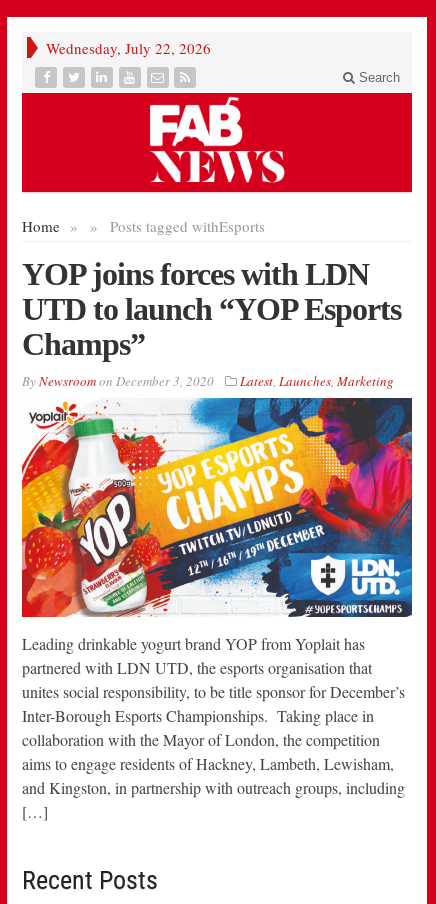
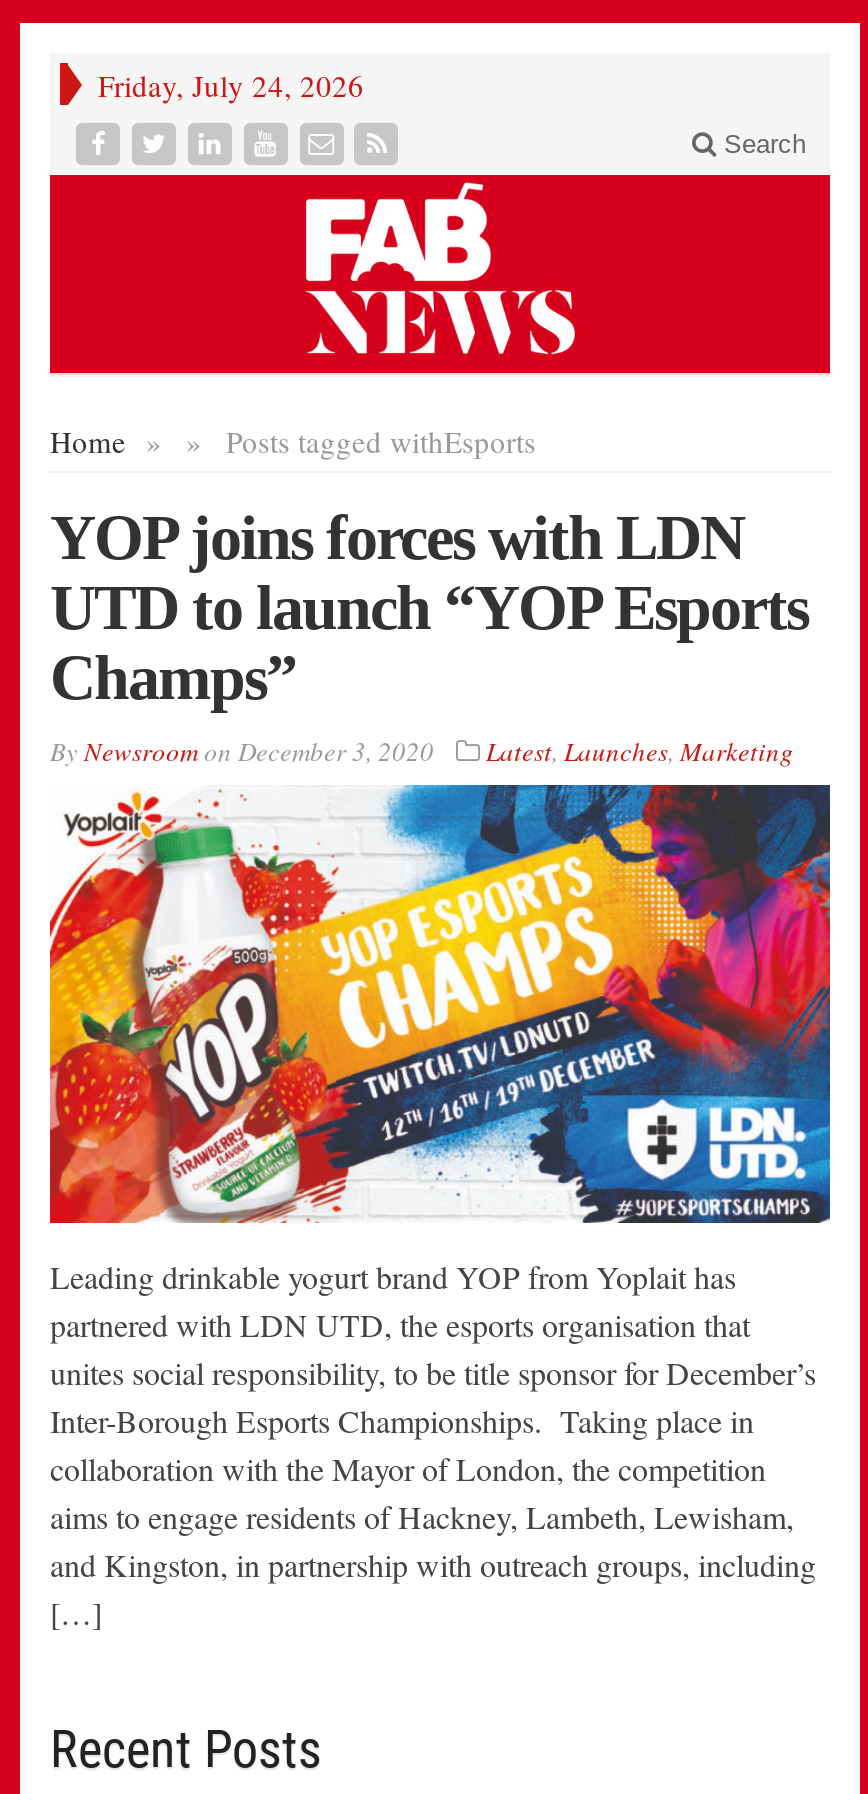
[46,38,211,58] Wednesday, July 22, 2026 -> [98,65,364,105] Friday, July 24, 2026

